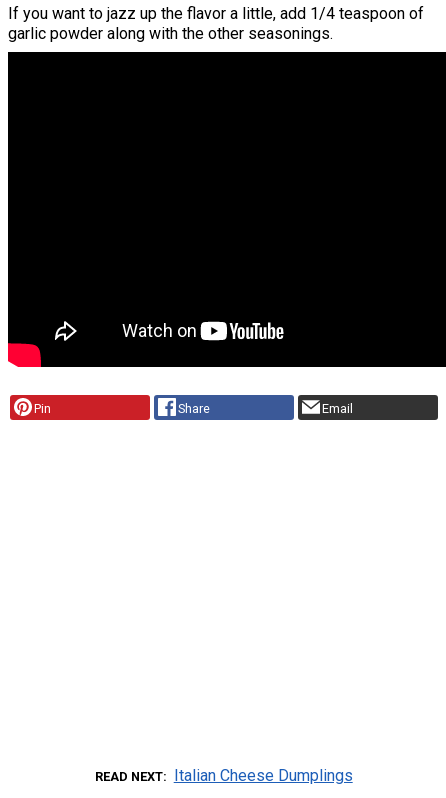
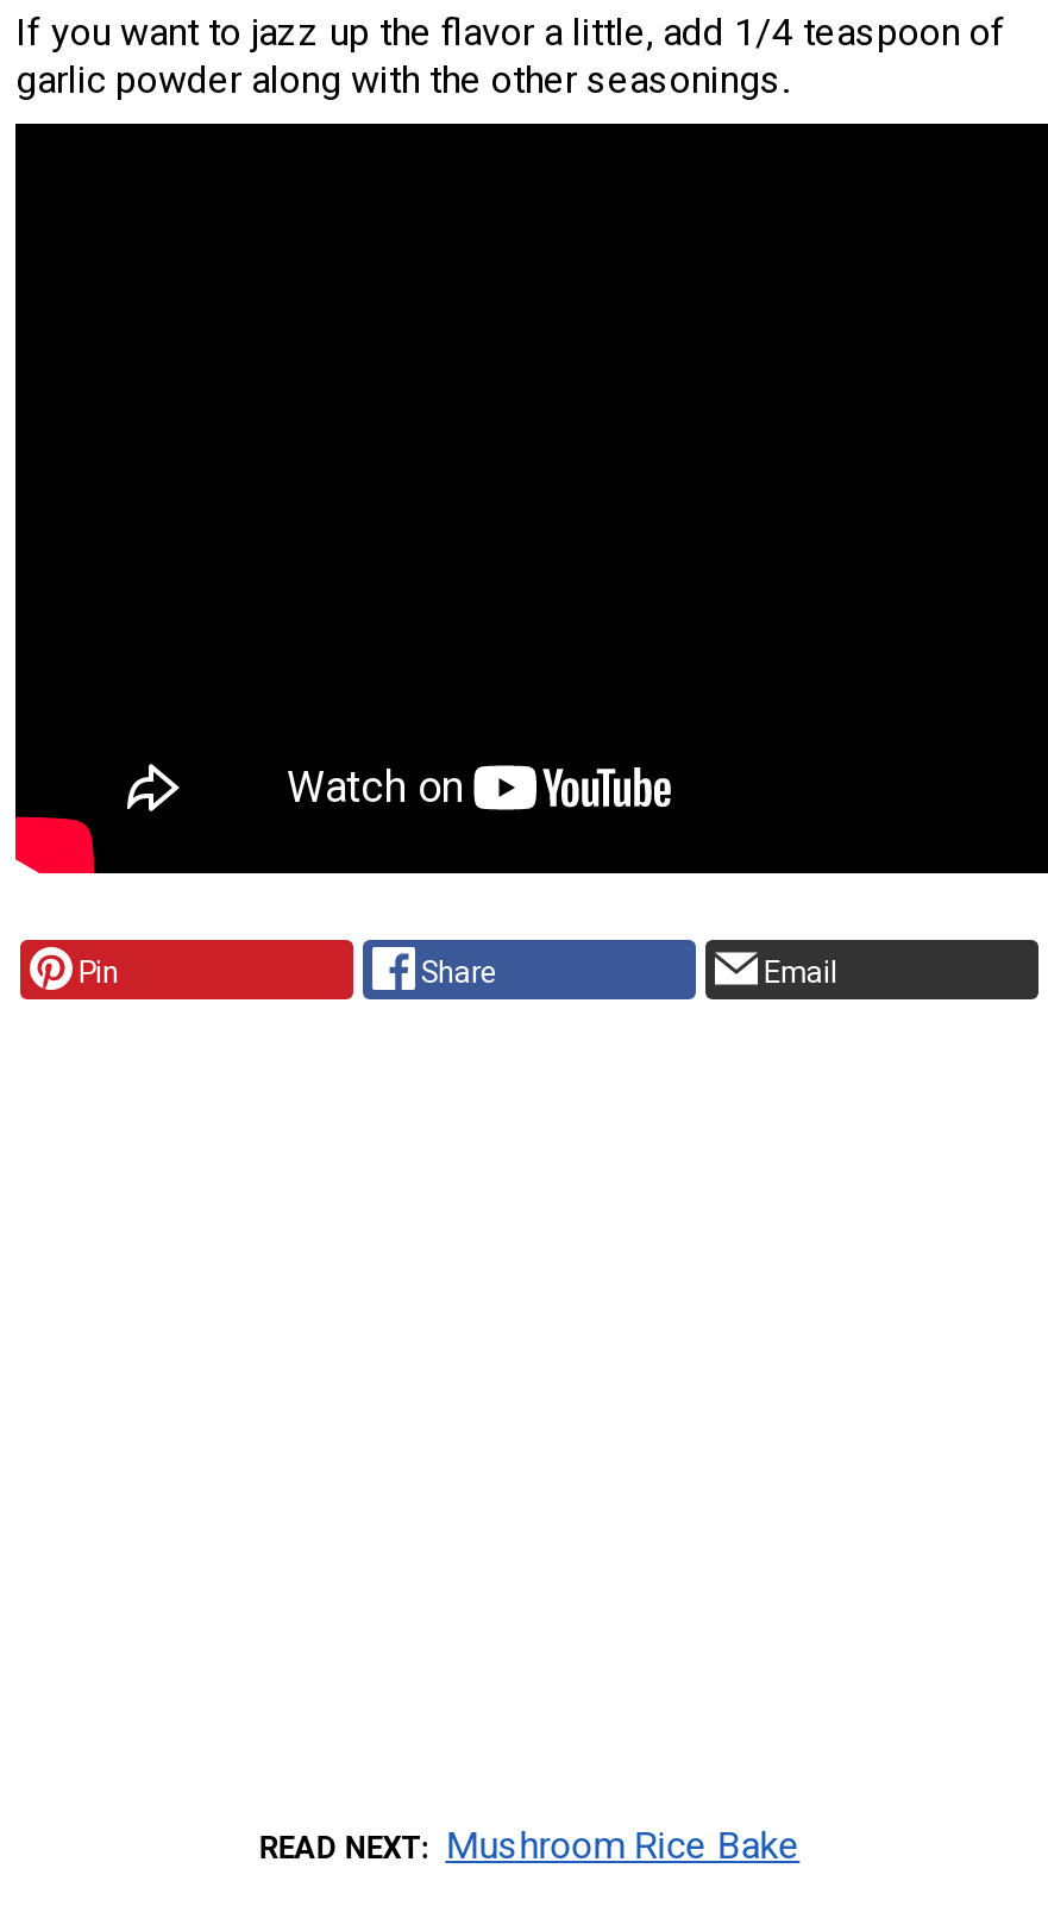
[174,766,353,785] Italian Cheese Dumplings -> [445,1823,800,1869] Mushroom Rice Bake

